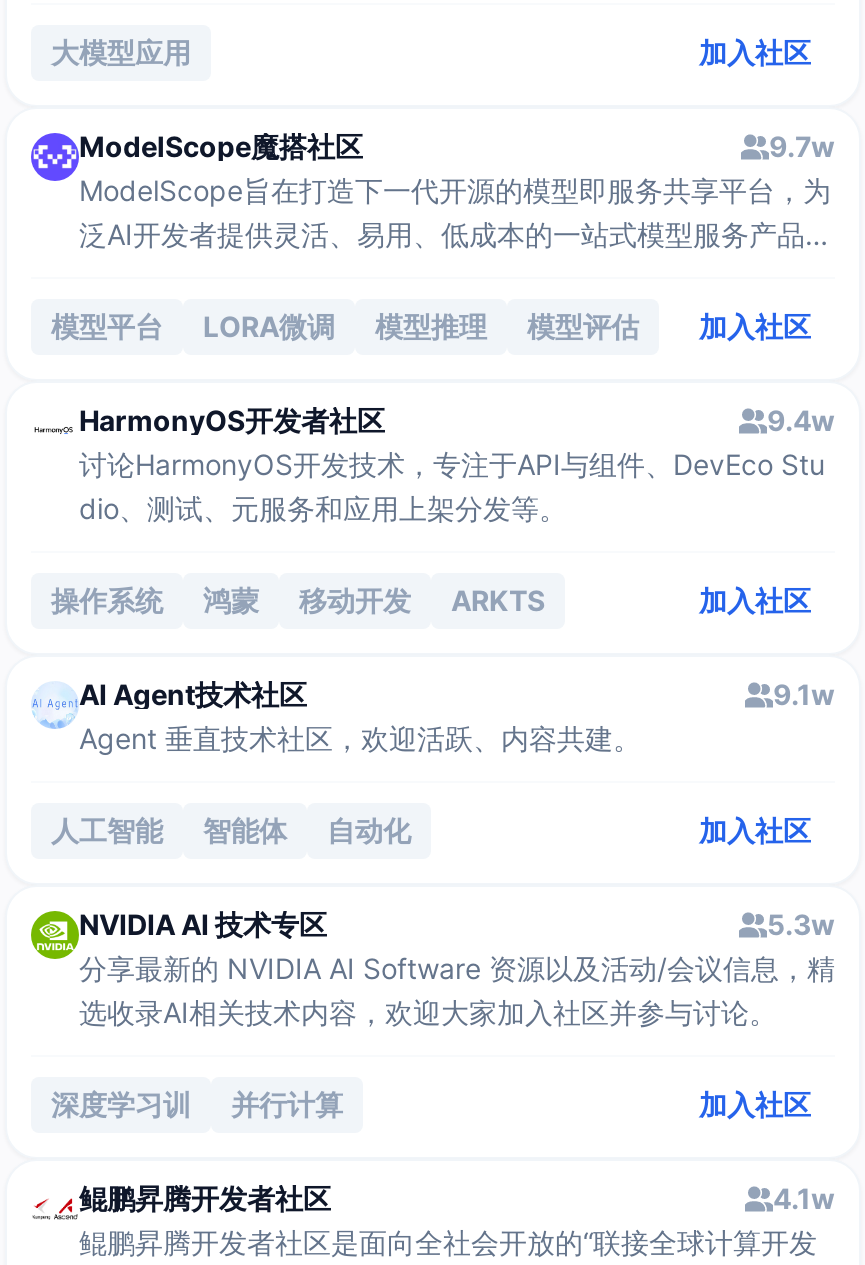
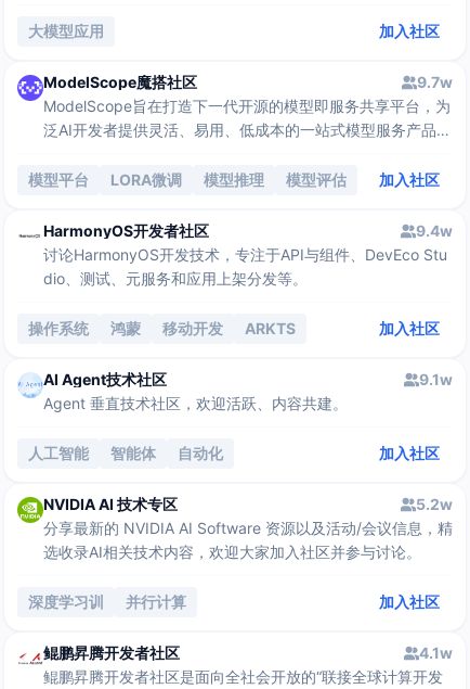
[767,907,835,941] 5.3w -> [416,495,453,513] 5.2w

